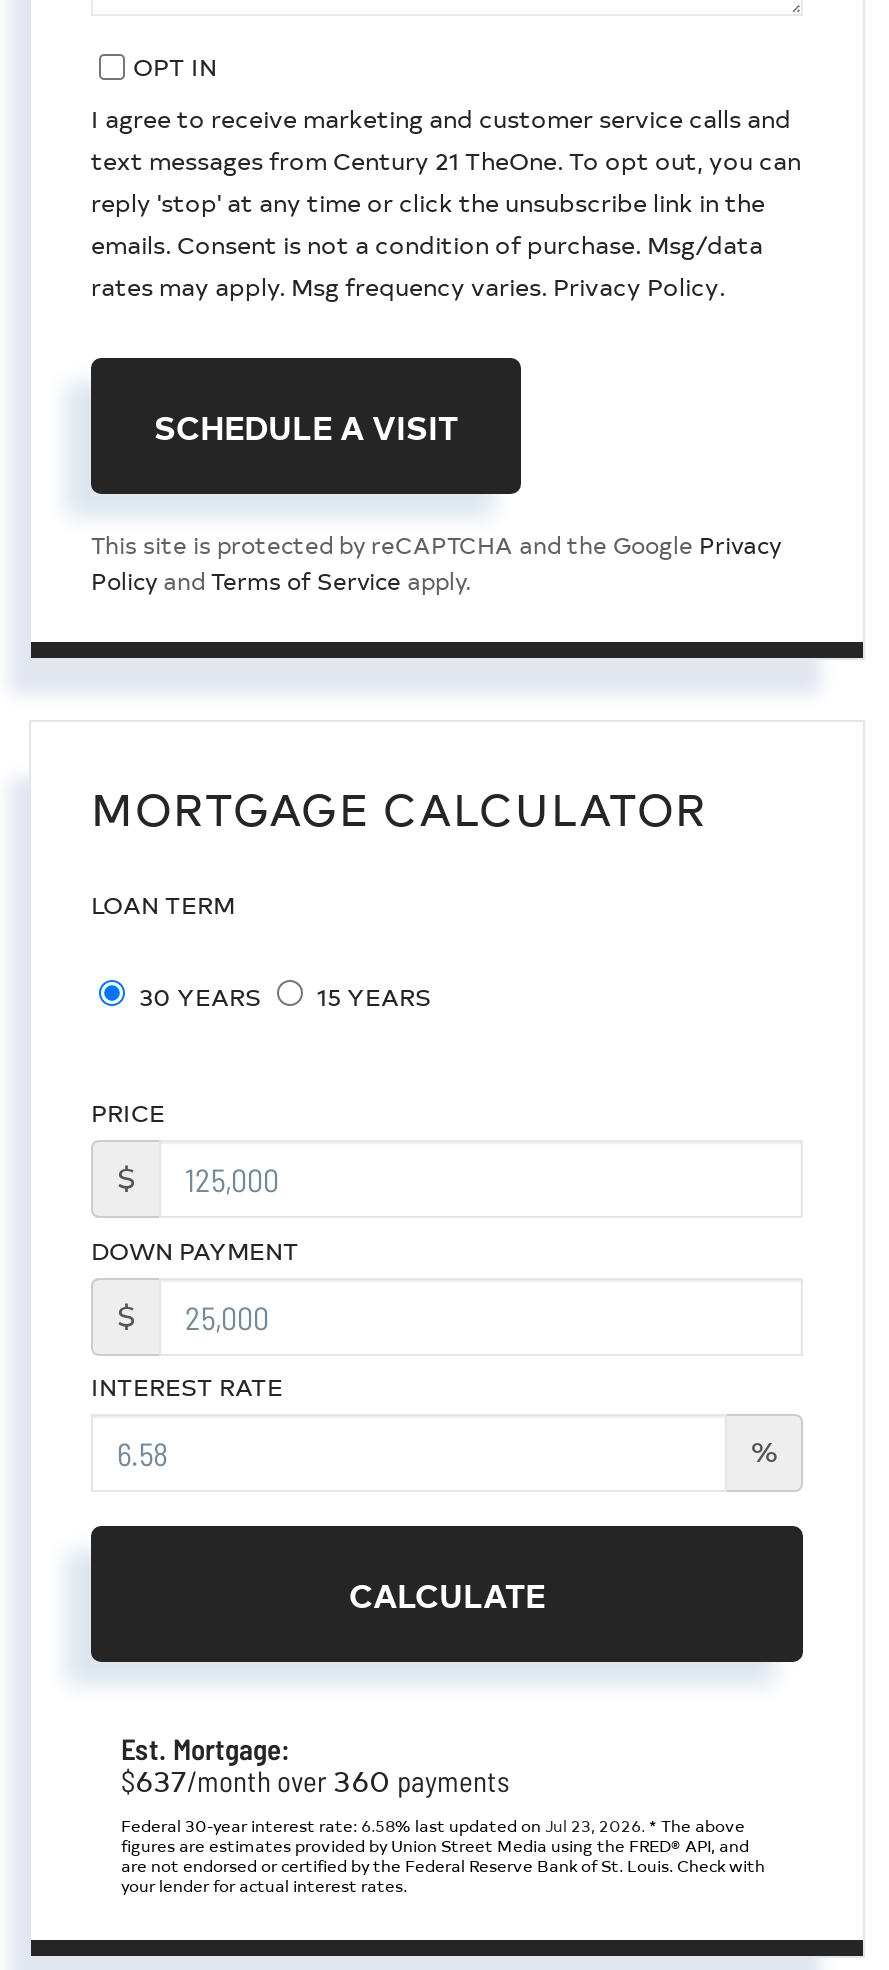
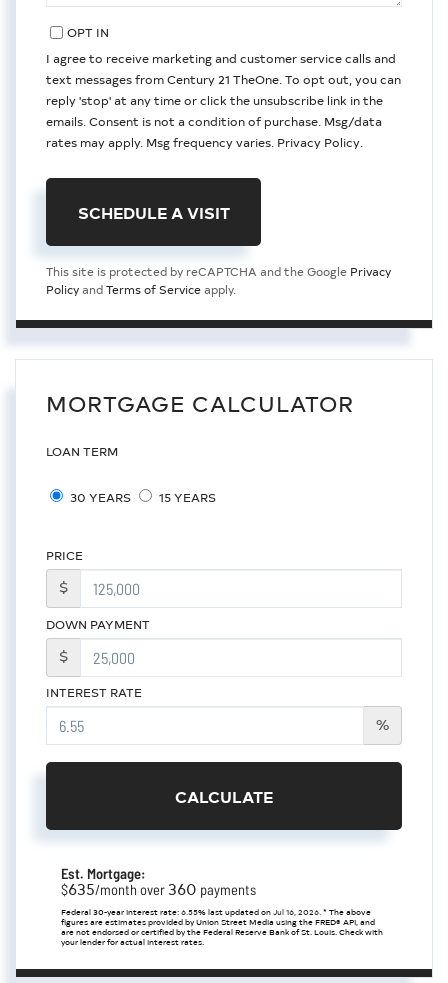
[121,1759,509,1799] $637/month over 360 payments -> [61,879,256,899] $635/month over 360 payments
[121,1813,745,1835] Federal 30-year interest rate: 6.58% last updated on Jul 23, 2026. * The above -> [61,906,371,917] Federal 30-year interest rate: 6.55% last updated on Jul 16, 2026. * The above

